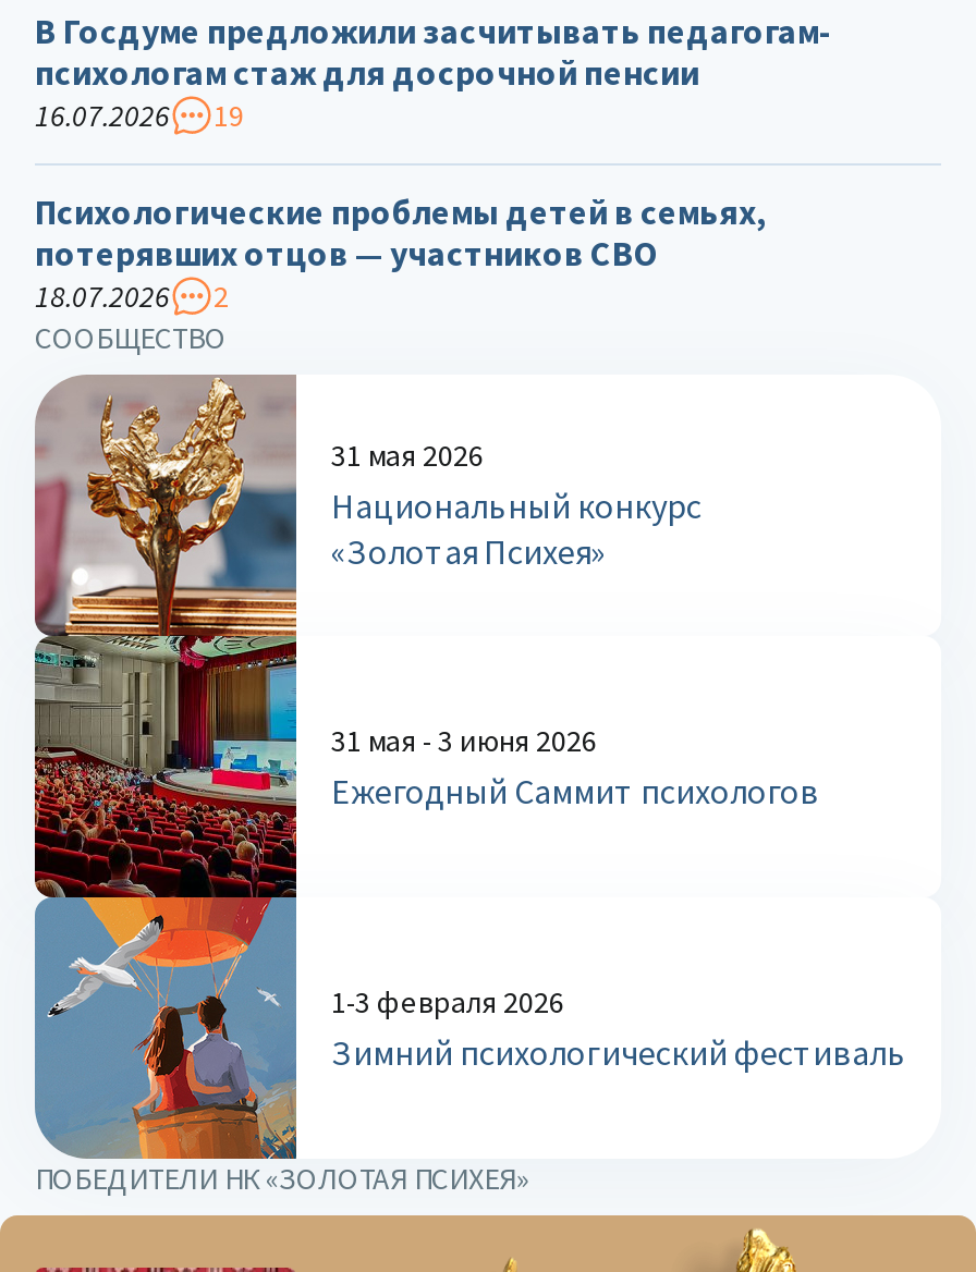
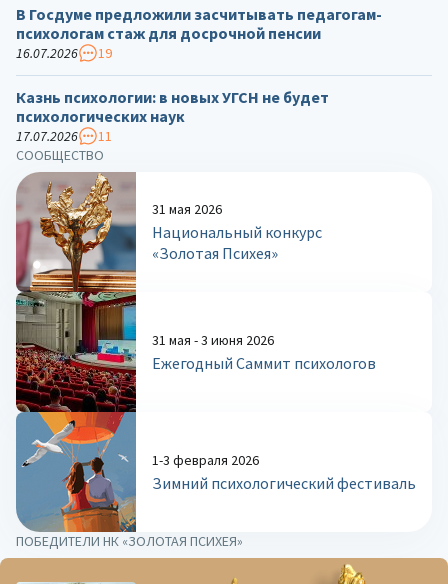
[35,189,767,316] Психологические проблемы детей в семьях, | потерявших отцов — участников СВО | 18.07.2026 | 2 -> [16,87,329,145] Казнь психологии: в новых УГСН не будет | психологических наук | 17.07.2026 | 11

